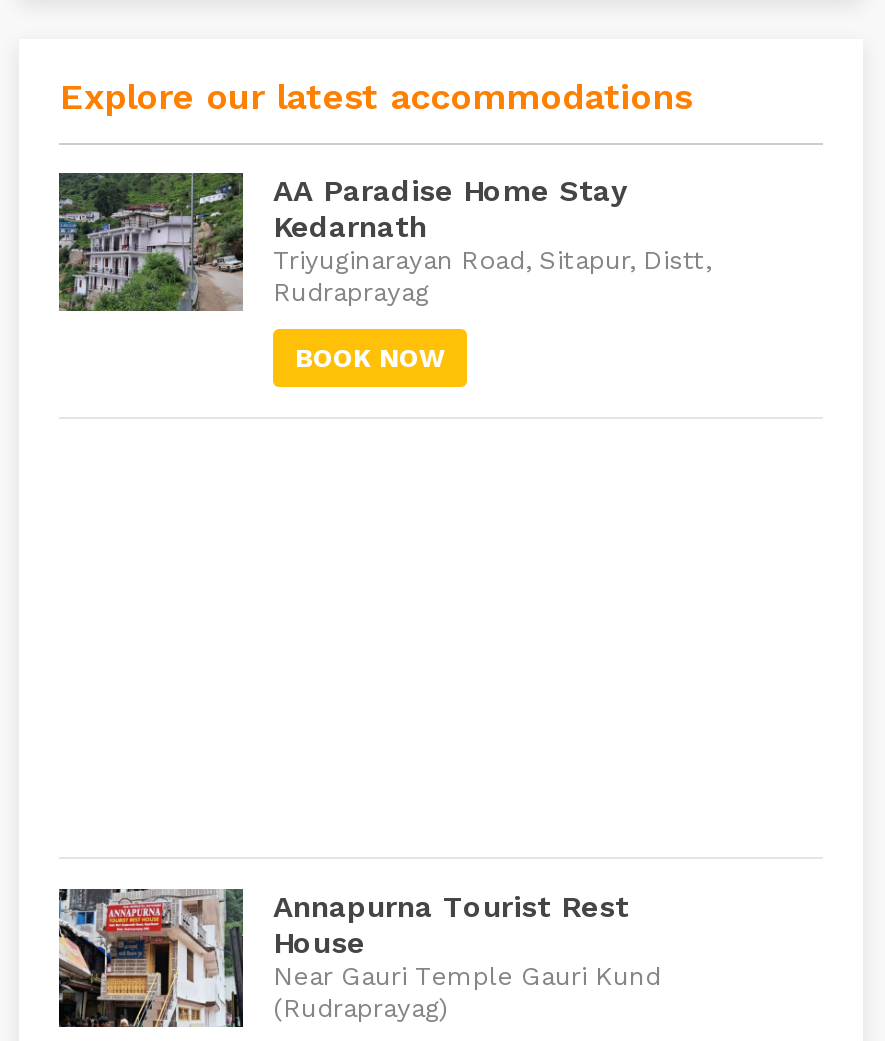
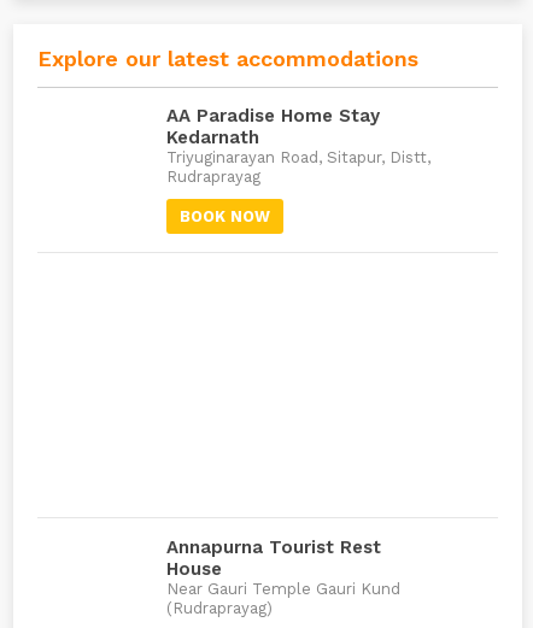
[57,171,245,313] [image] -> none
[57,887,245,1029] [image] -> none

